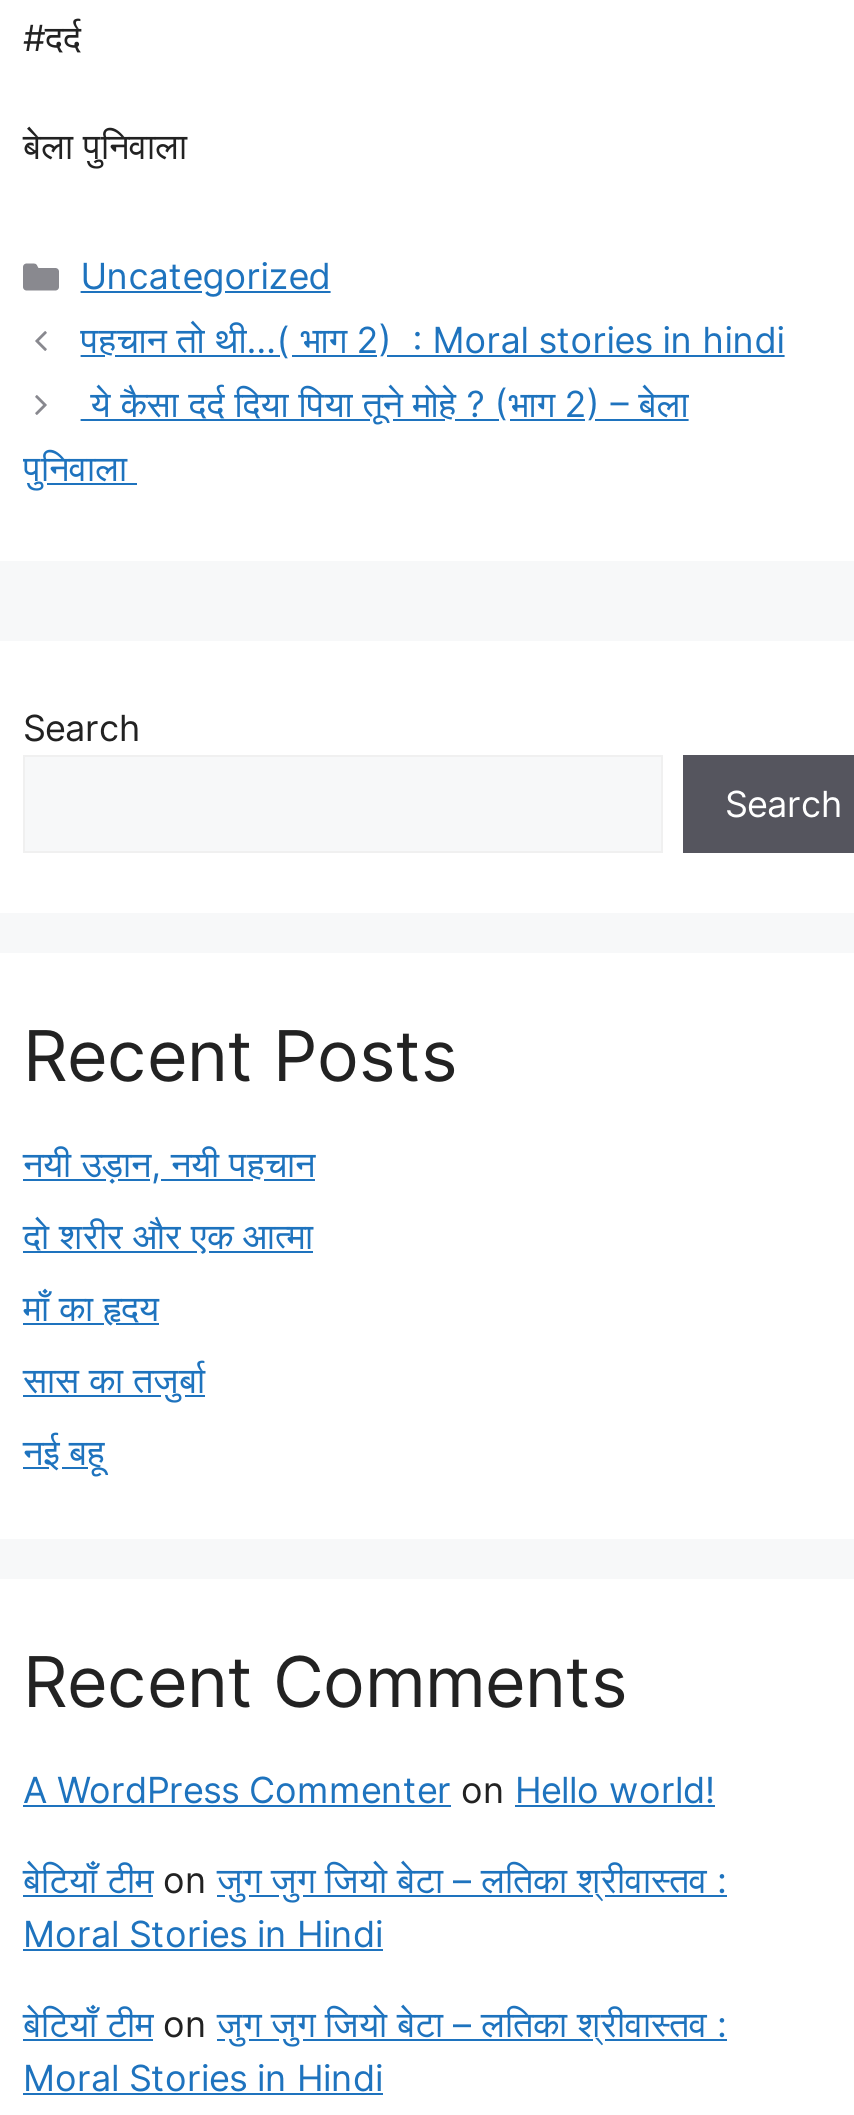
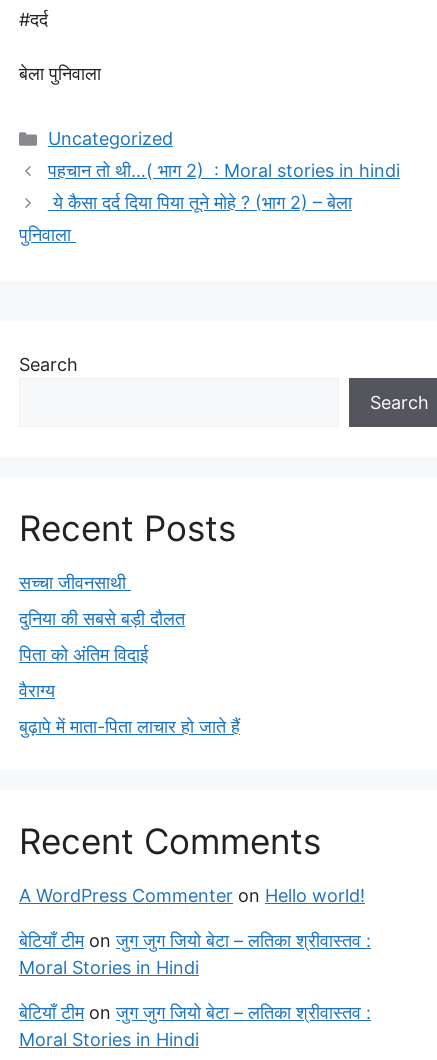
[23,1144,315,1186] नयी उड़ान, नयी पहचान -> [19,572,131,593] सच्चा जीवनसाथी
[23,1216,313,1258] दो शरीर और एक आत्मा -> [19,608,185,629] दुनिया की सबसे बड़ी दौलत
[23,1288,159,1330] माँ का हृदय -> [19,644,148,665] पिता को अंतिम विदाई
[23,1360,205,1402] सास का तजुर्बा -> [19,680,55,701] वैराग्य
[23,1432,105,1474] नई बहू -> [19,716,240,737] बुढ़ापे में माता-पिता लाचार हो जाते हैं

